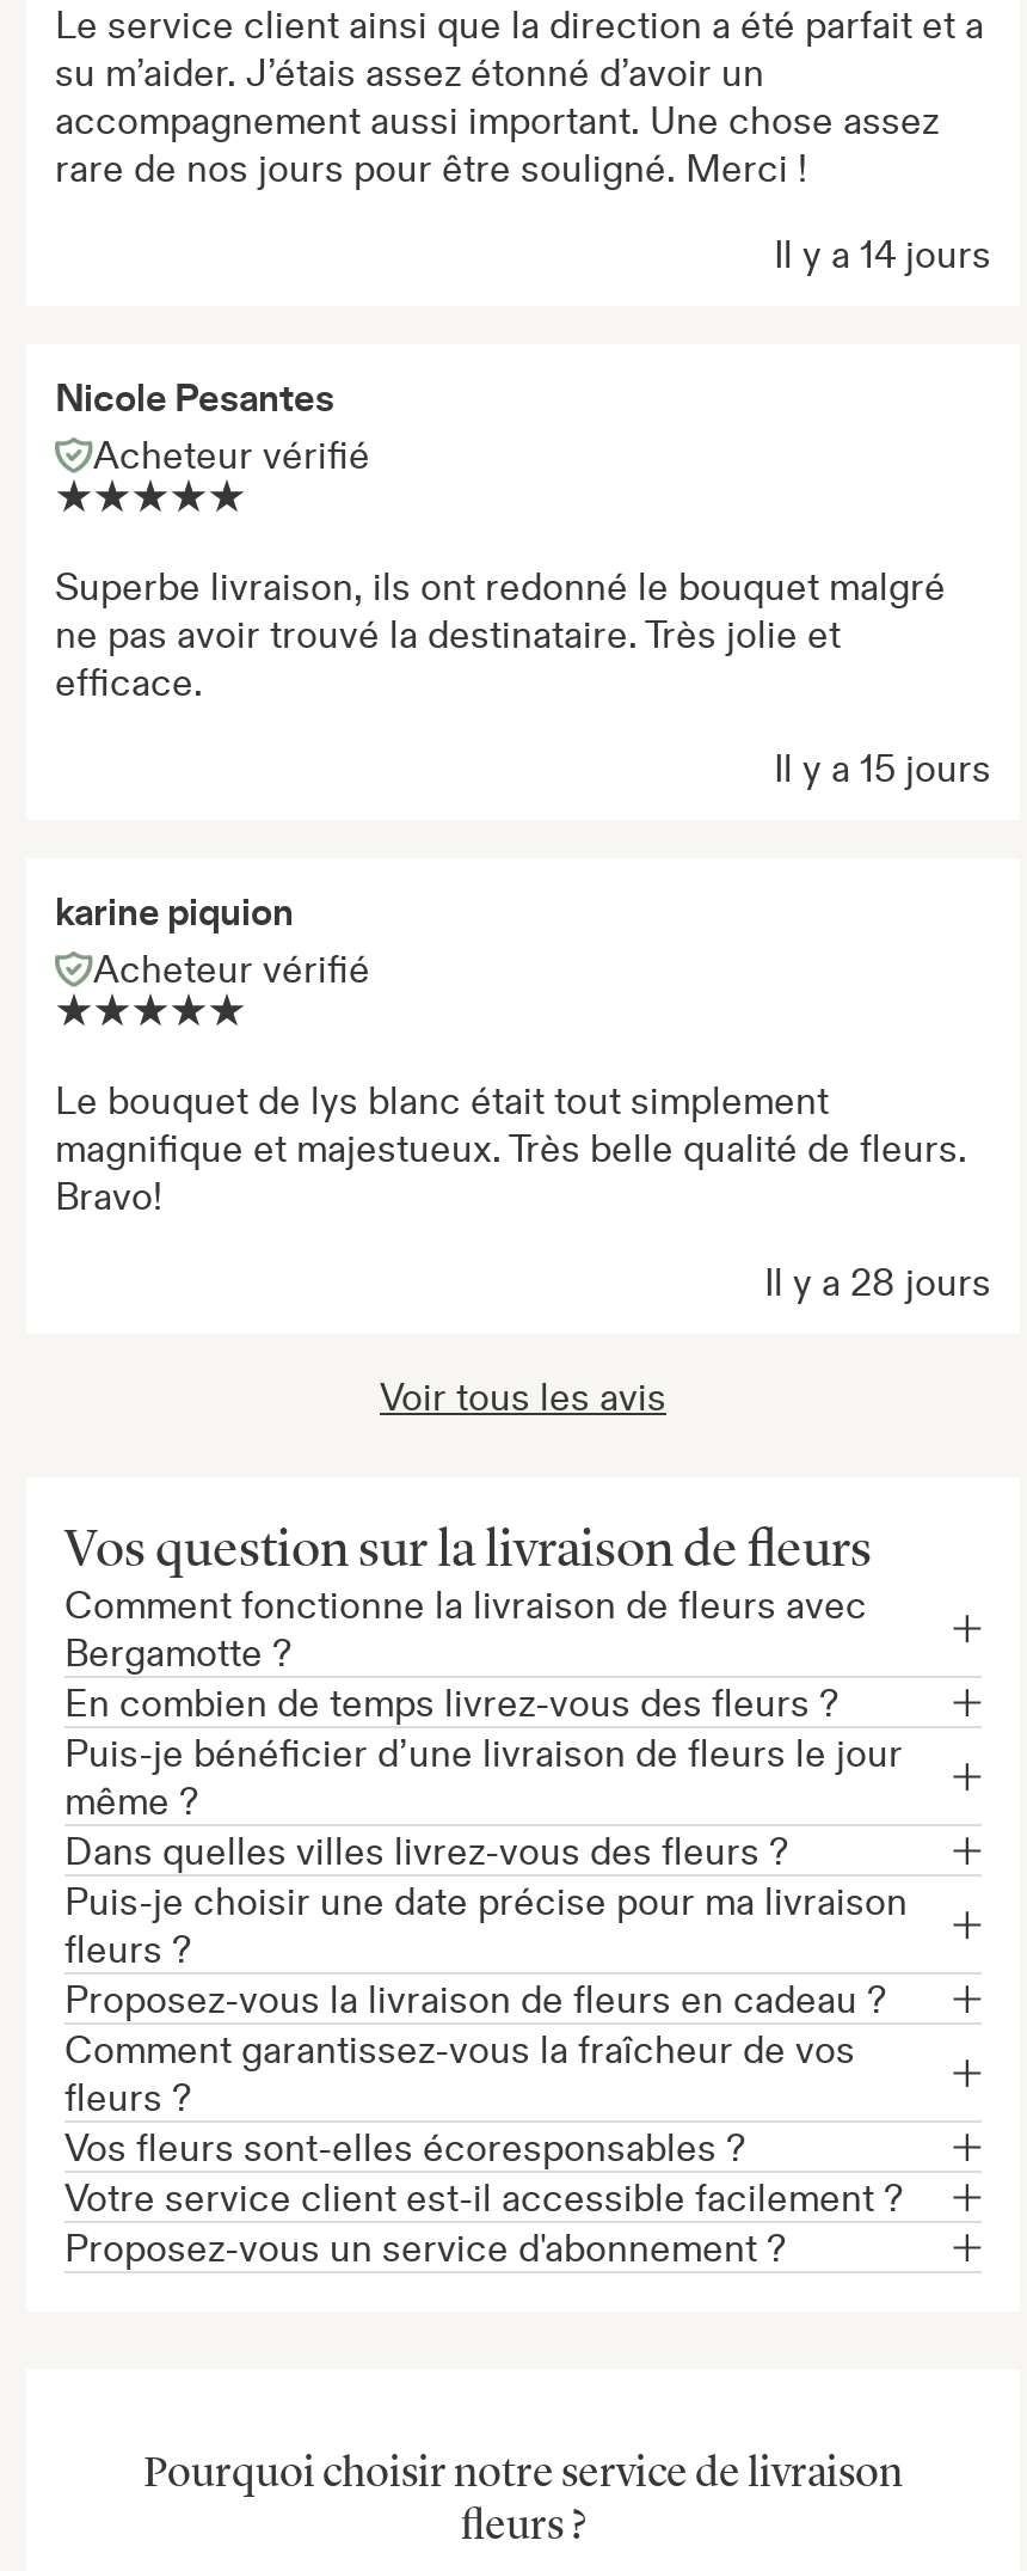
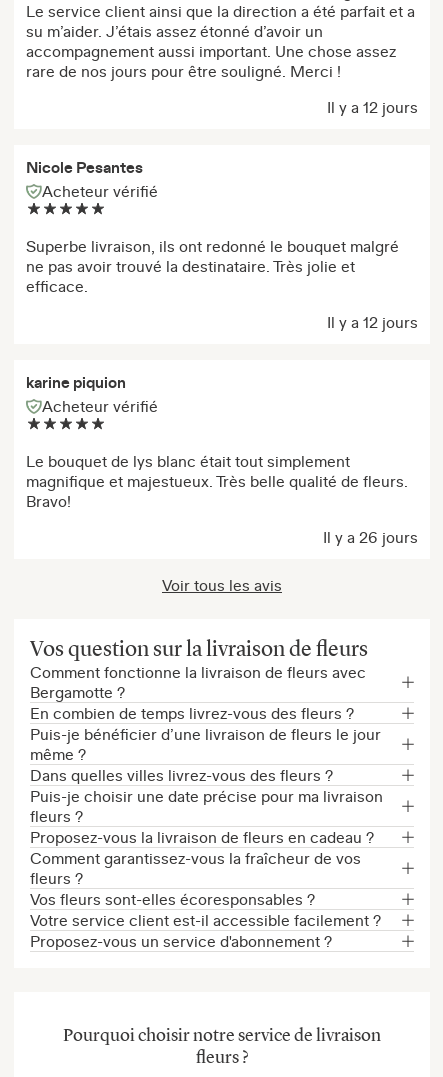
[774,235,991,274] Il y a 14 jours -> [327,98,418,114] Il y a 12 jours
[774,749,991,788] Il y a 15 jours -> [327,313,418,329] Il y a 12 jours
[764,1263,991,1302] Il y a 28 jours -> [323,528,418,544] Il y a 26 jours

